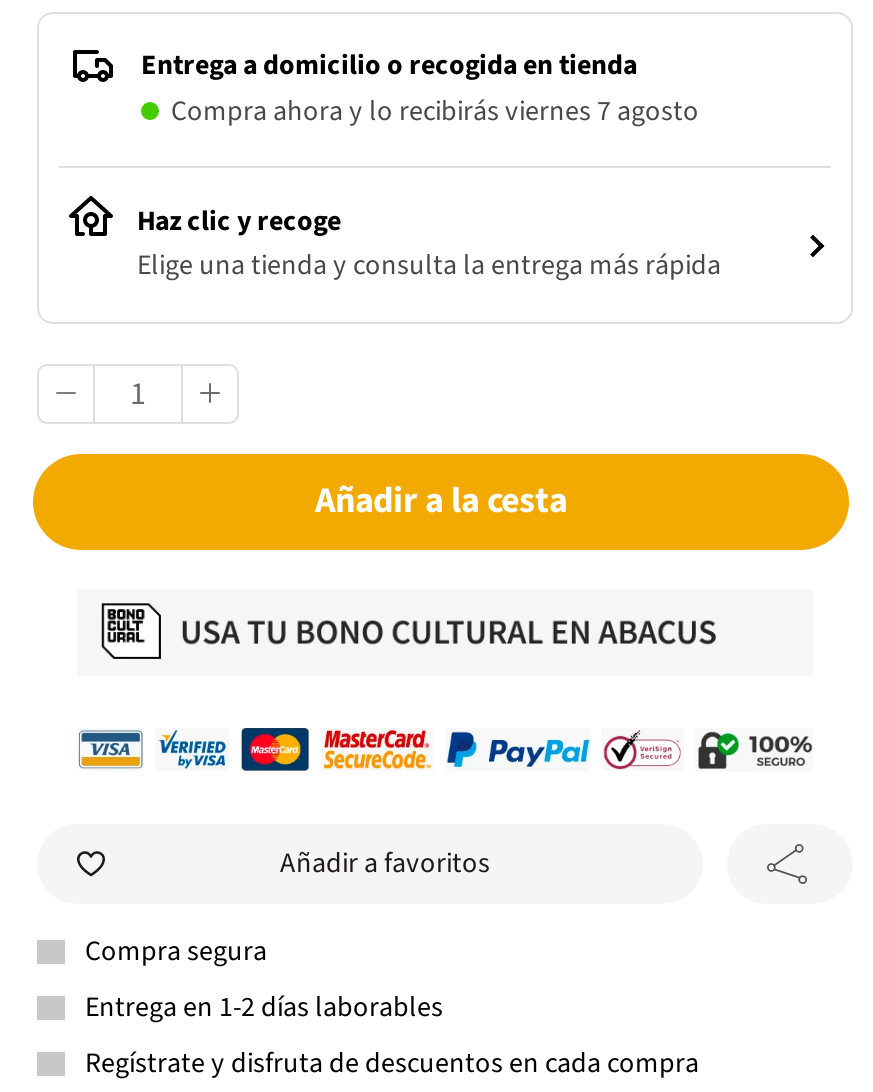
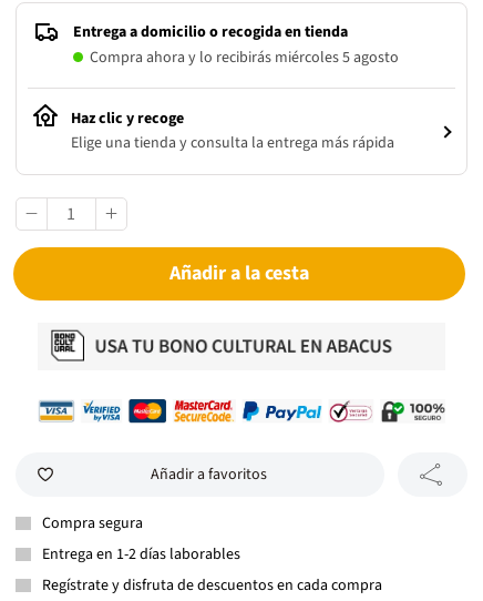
[171,92,699,132] Compra ahora y lo recibirás viernes 7 agosto -> [90,47,399,69] Compra ahora y lo recibirás miércoles 5 agosto

